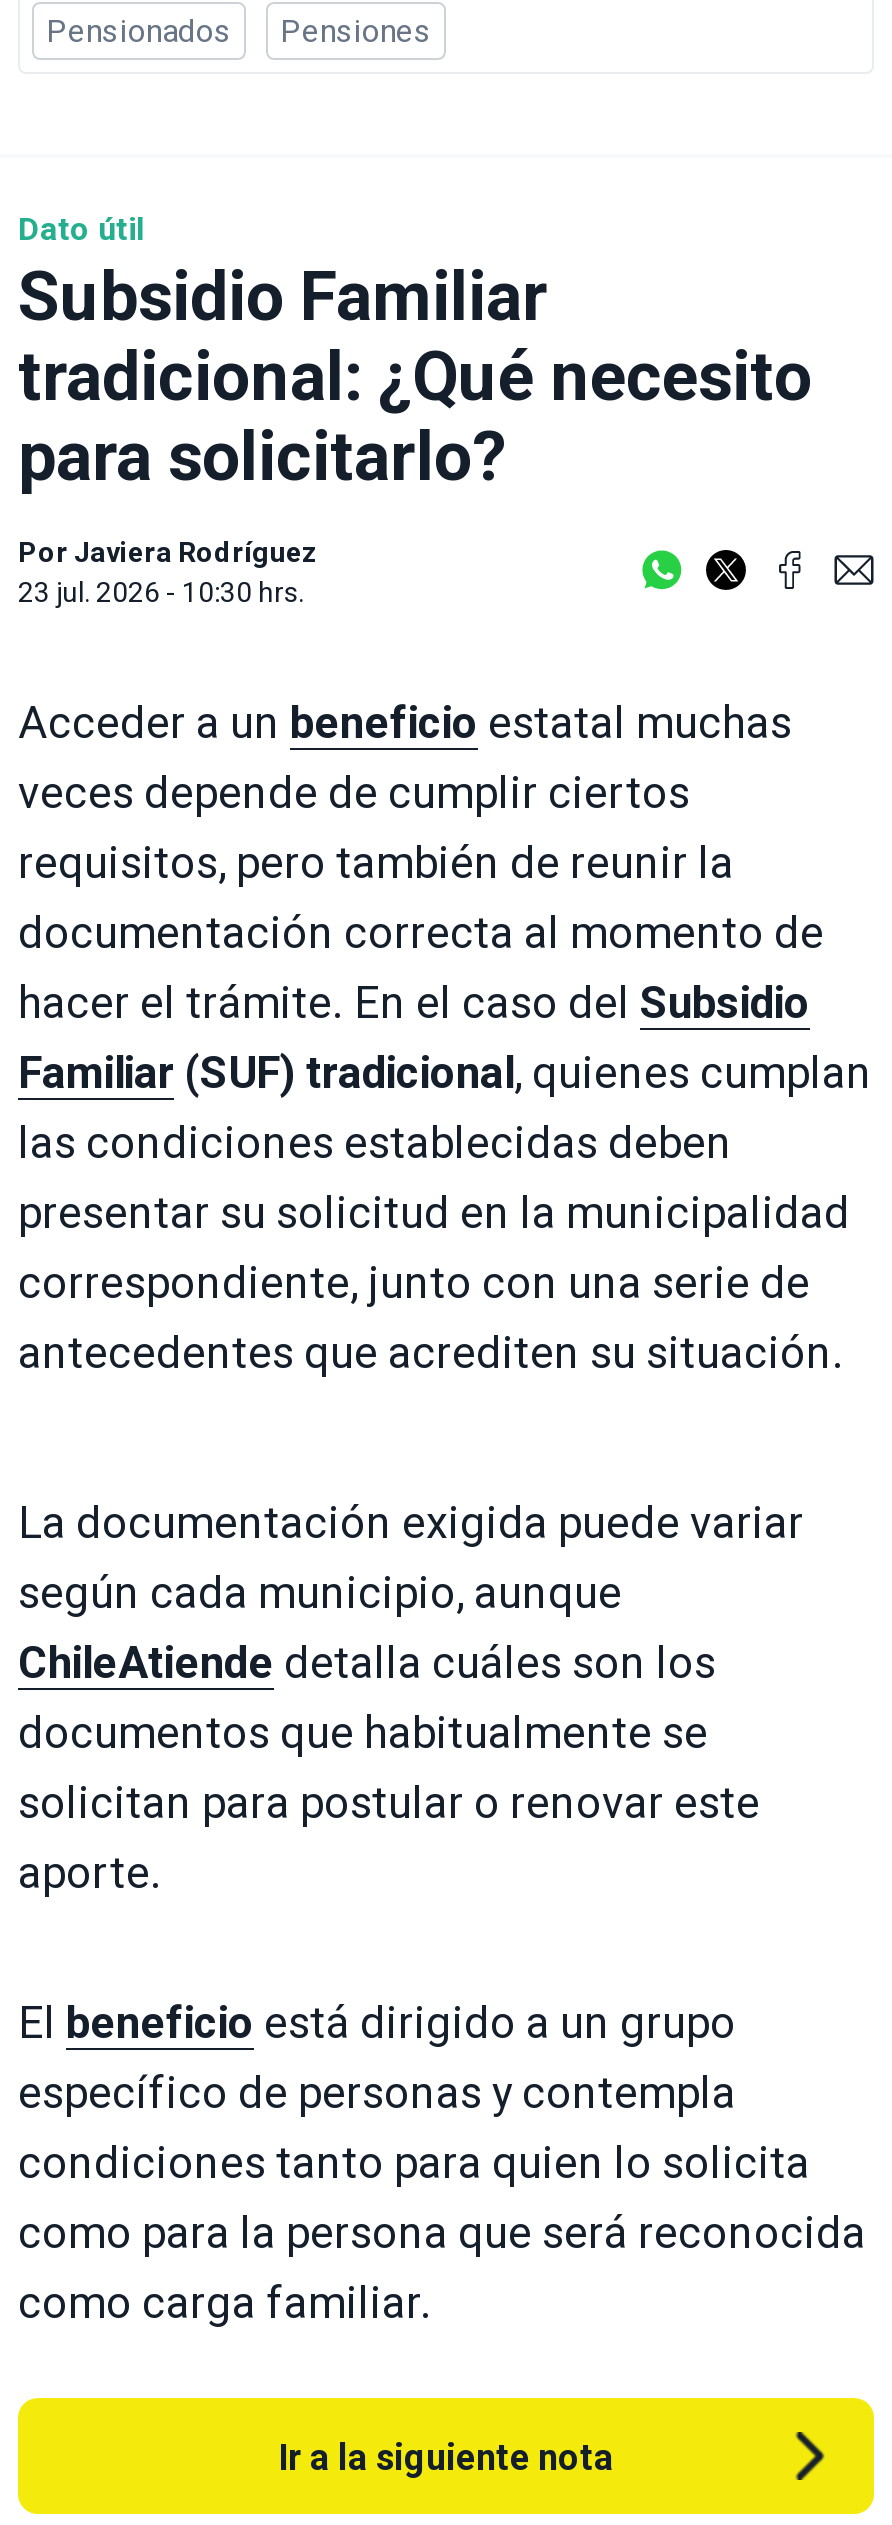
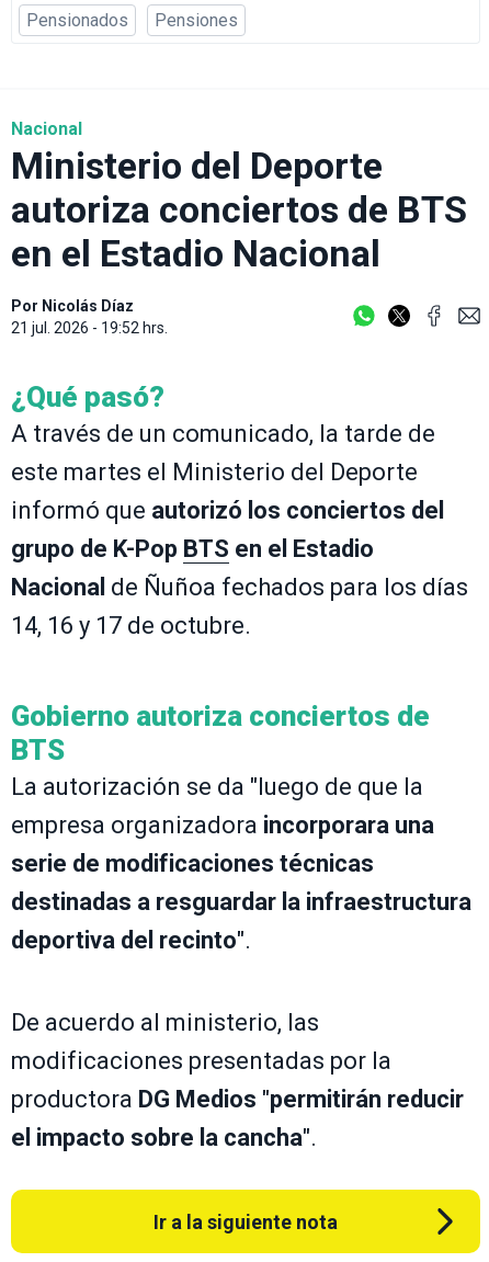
[18,210,812,496] Dato útil | Subsidio Familiar | tradicional: ¿Qué necesito | para solicitarlo? -> [11,118,467,275] Nacional | Ministerio del Deporte | autoriza conciertos de BTS | en el Estadio Nacional
[18,536,318,608] Por Javiera Rodríguez | 23 jul. 2026 - 10:30 hrs. -> [11,297,168,337] Por Nicolás Díaz | 21 jul. 2026 - 19:52 hrs.
[18,698,872,1378] Acceder a un beneficio estatal muchas | veces depende de cumplir ciertos | requisitos, pero también de reunir la | documentación correcta al momento de | hacer el trámite. En el caso del Subsidio | Familiar (SUF) tradicional, quienes cumplan | las condiciones establecidas deben | presentar su solicitud en la municipalidad | correspondiente, junto con una serie de | antecedentes que acrediten su situación. -> [11,380,468,639] ¿Qué pasó? | A través de un comunicado, la tarde de | este martes el Ministerio del Deporte | informó que autorizó los conciertos del | grupo de K-Pop BTS en el Estadio | Nacional de Ñuñoa fechados para los días | 14, 16 y 17 de octubre.
[18,1498,804,1898] La documentación exigida puede variar | según cada municipio, aunque | ChileAtiende detalla cuáles son los | documentos que habitualmente se | solicitan para postular o renovar este | aporte. -> [11,700,471,954] Gobierno autoriza conciertos de | BTS | La autorización se da "luego de que la | empresa organizadora incorporara una | serie de modificaciones técnicas | destinadas a resguardar la infraestructura | deportiva del recinto".
[18,1998,866,2328] El beneficio está dirigido a un grupo | específico de personas y contempla | condiciones tanto para quien lo solicita | como para la persona que será reconocida | como carga familiar. -> [11,1009,464,1151] De acuerdo al ministerio, las | modificaciones presentadas por la | productora DG Medios "permitirán reducir | el impacto sobre la cancha".

